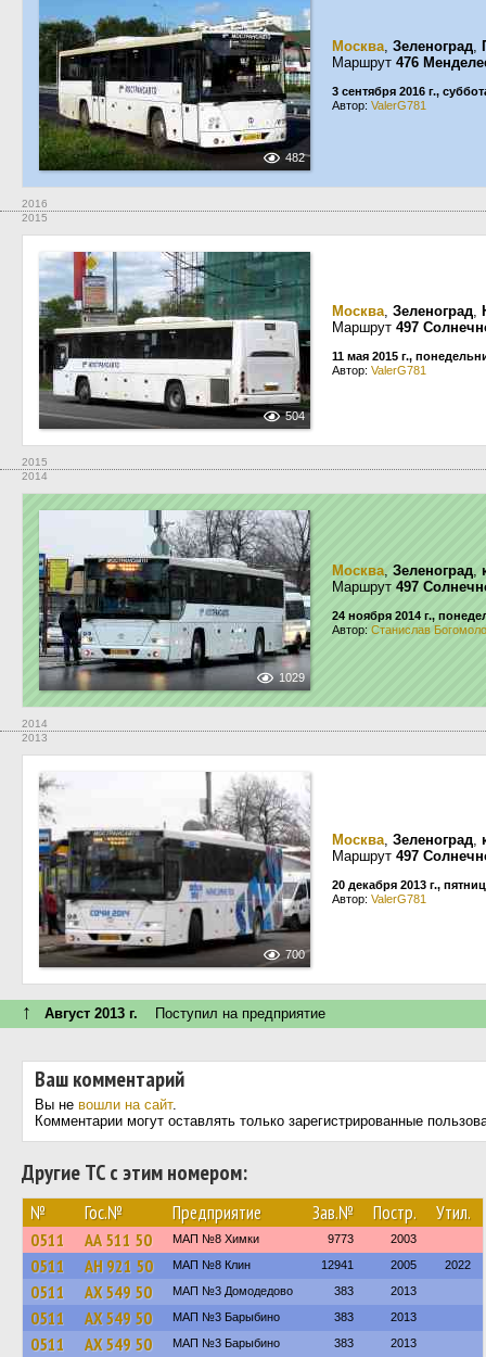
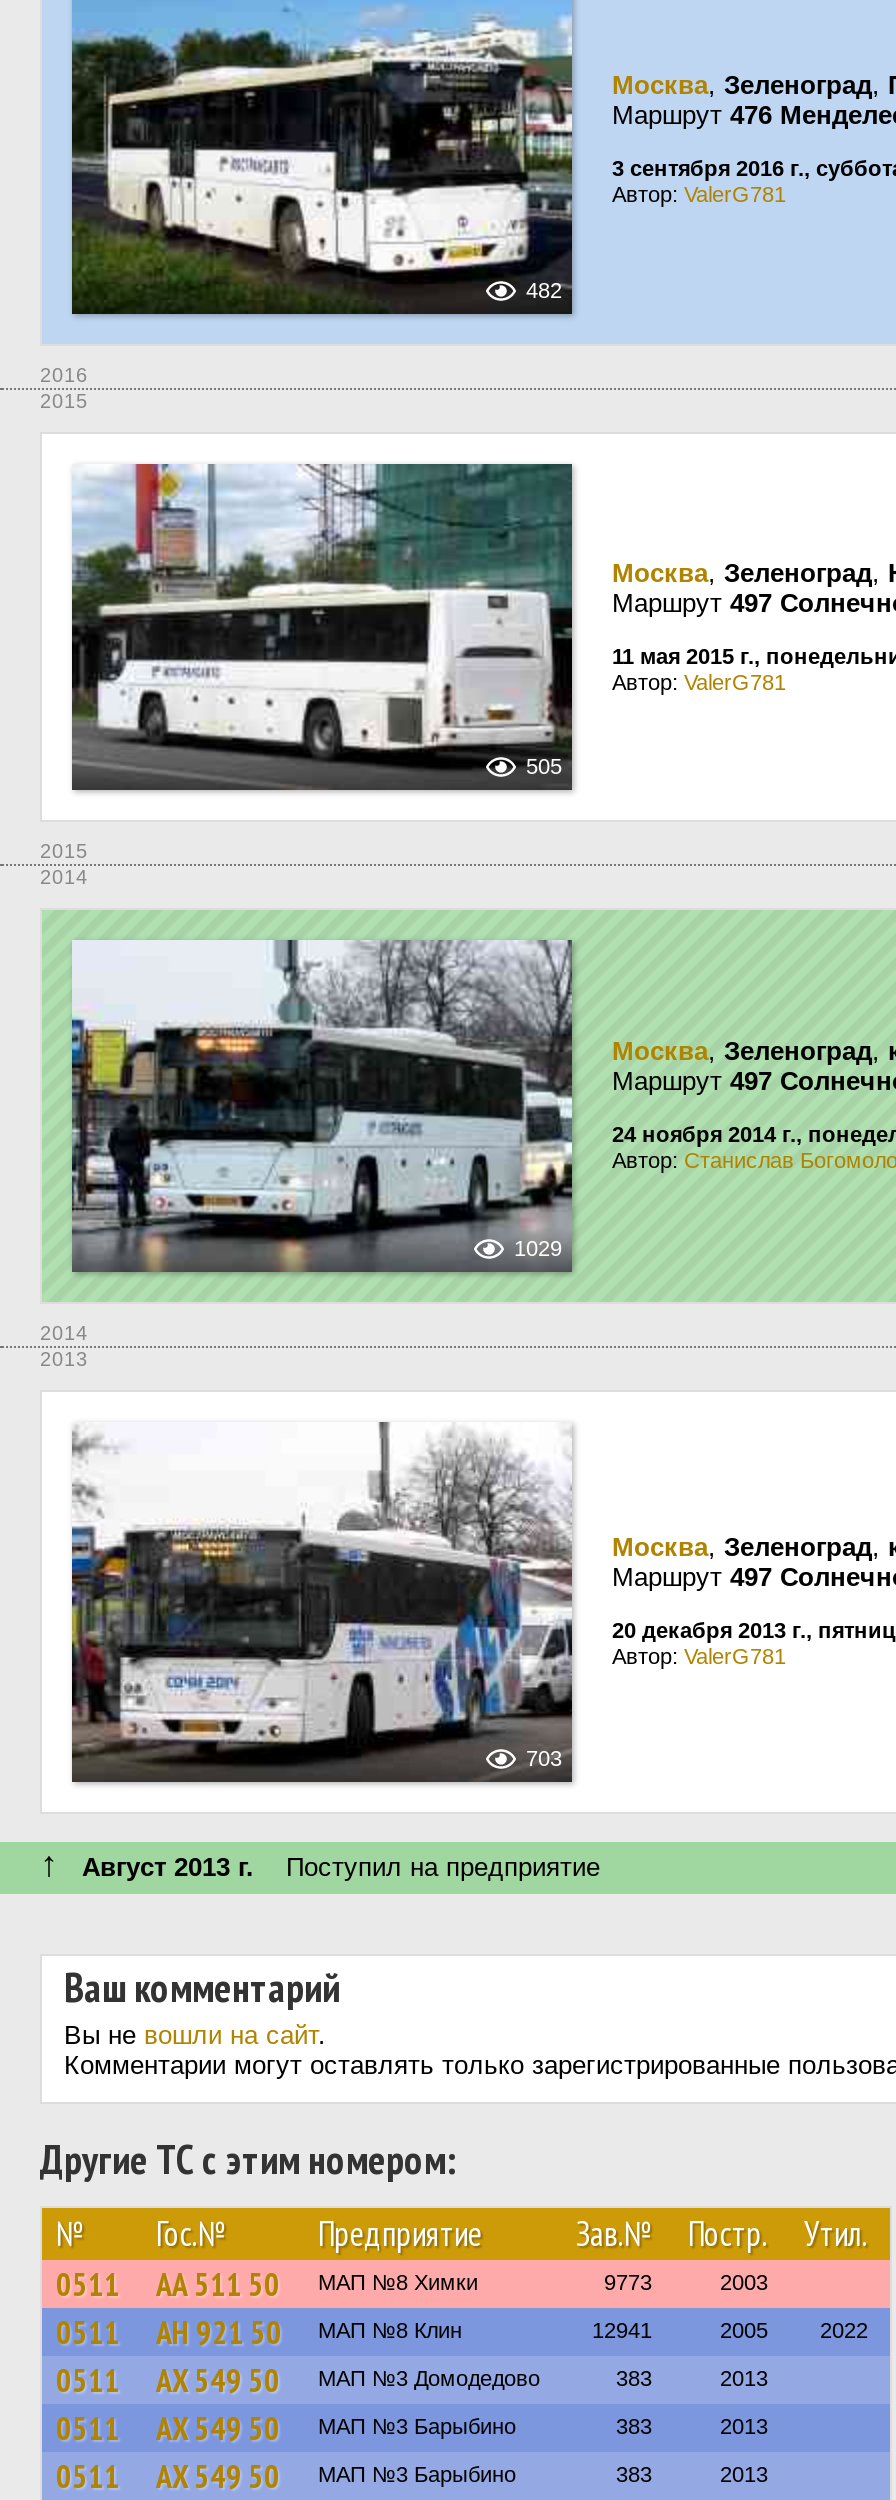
[285,409,305,422] 504 -> [526,754,562,778] 505
[285,947,305,960] 700 -> [526,1745,562,1769] 703

